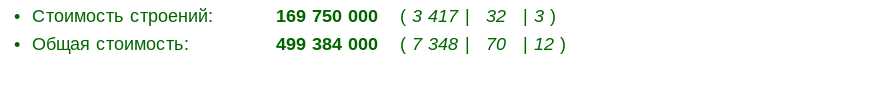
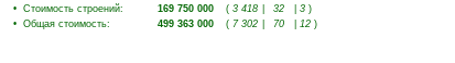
[276,6,556,26] 169 750 000 (3 417 32 3 ) -> [158,3,312,14] 169 750 000 (3 418 32 3 )
[276,34,378,54] 499 384 000 -> [158,18,214,29] 499 363 000
[400,34,458,54] (7 348 -> [226,18,258,29] (7 302

